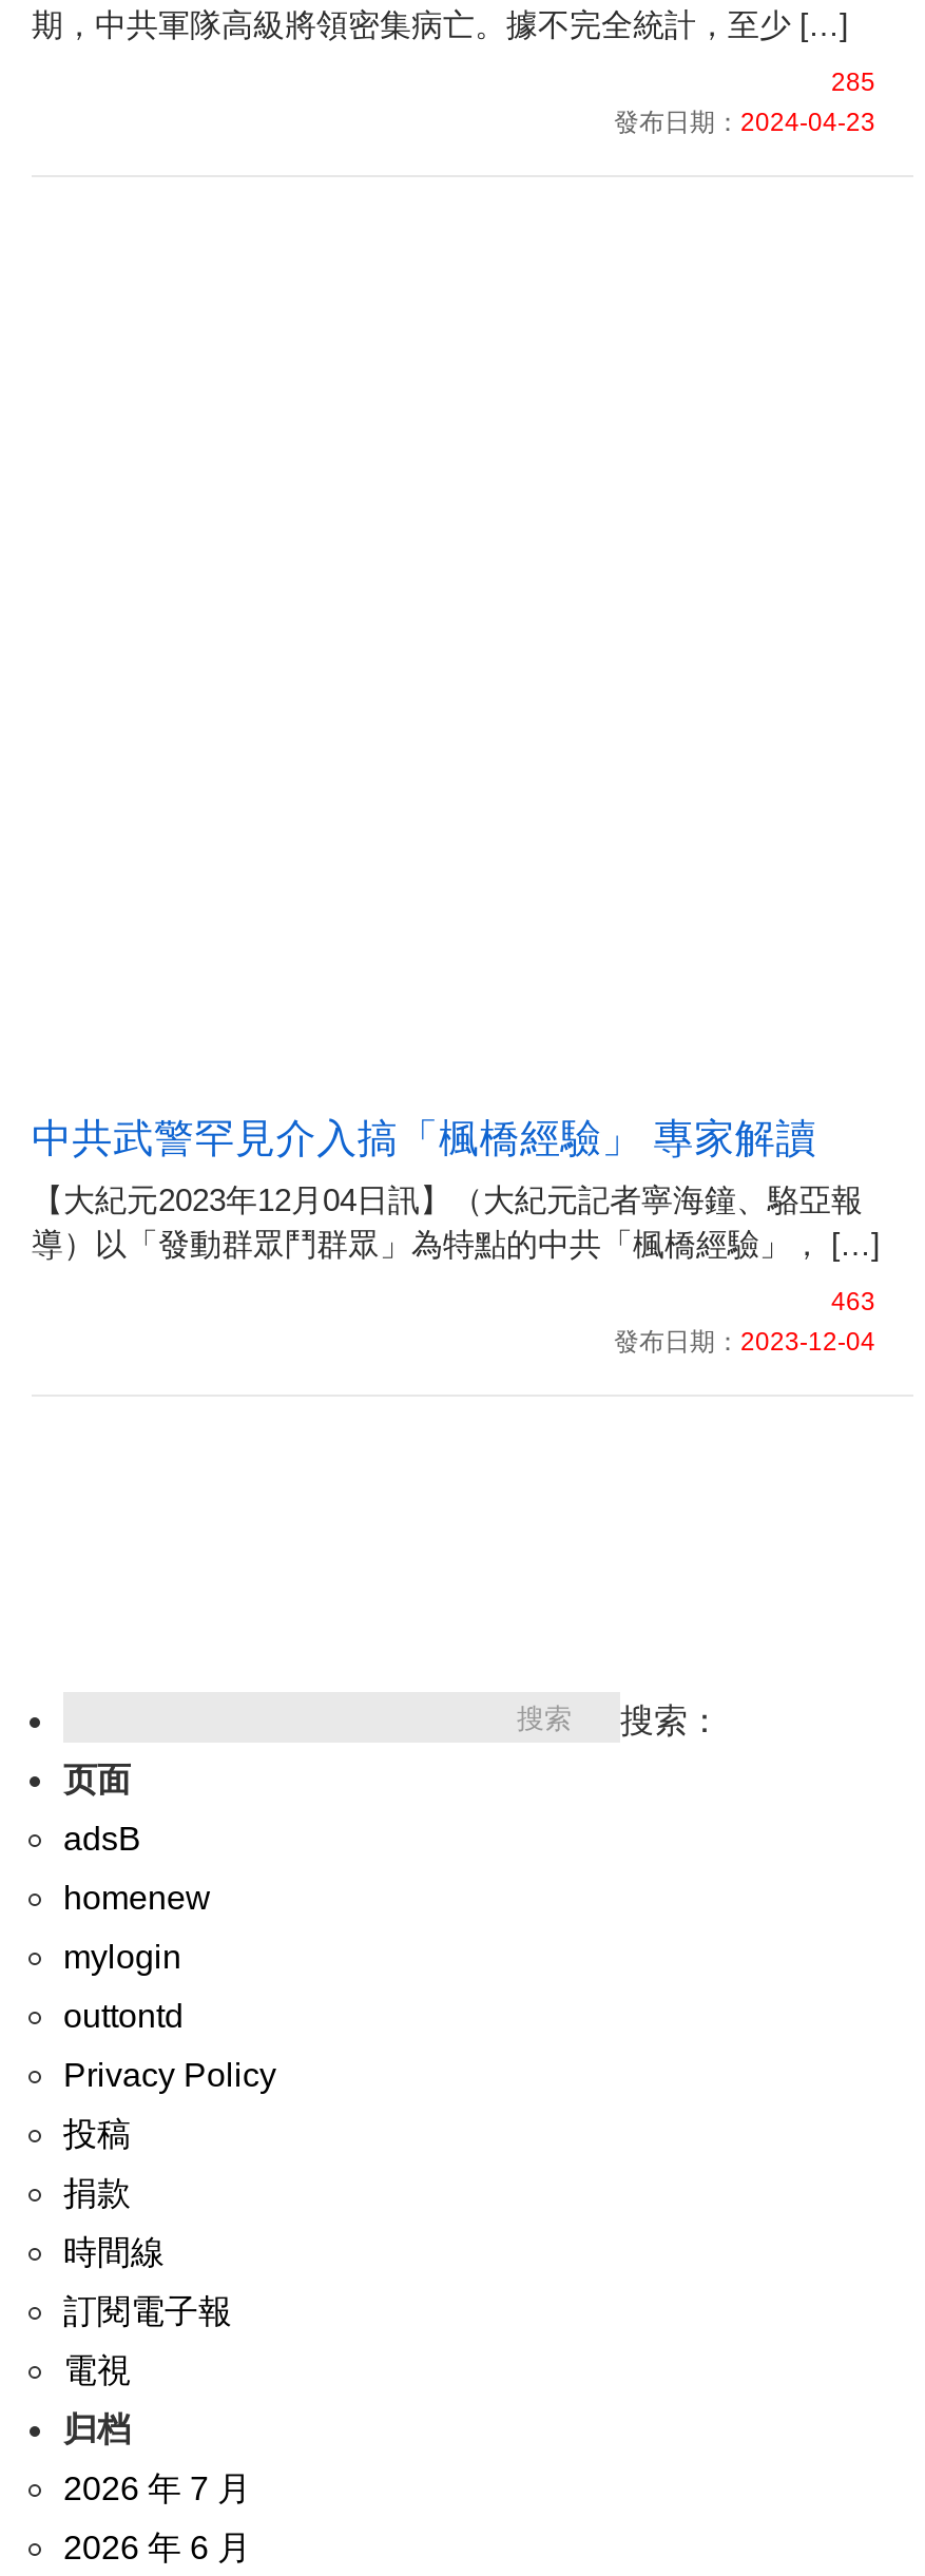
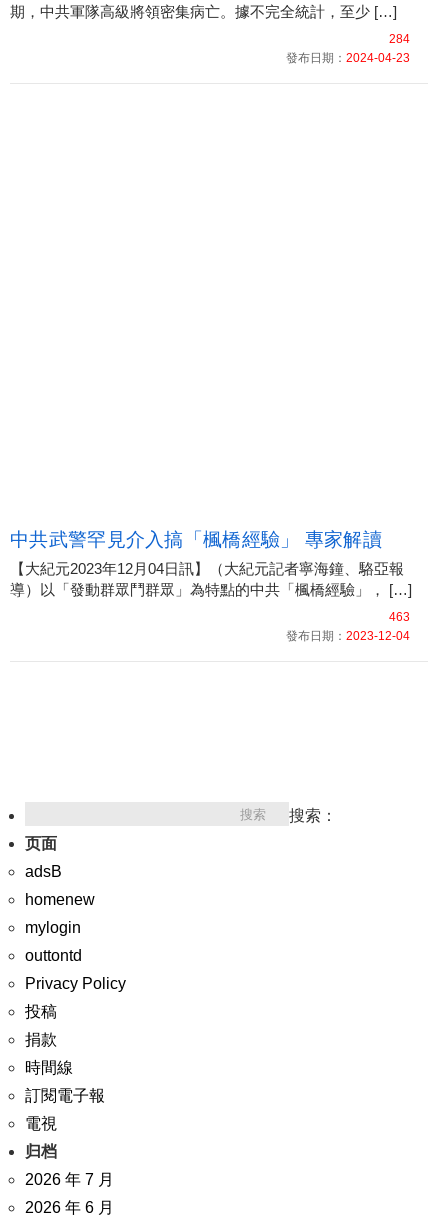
[831,68,875,97] 285 -> [389,32,410,46] 284

